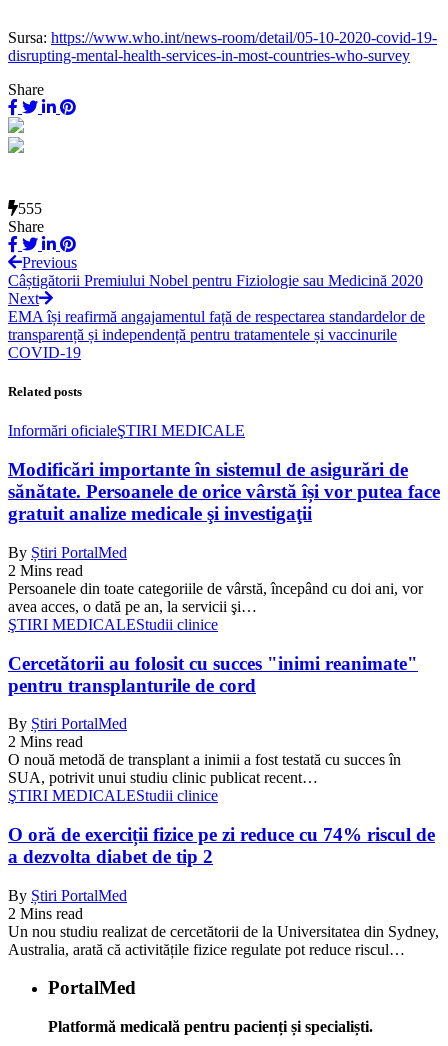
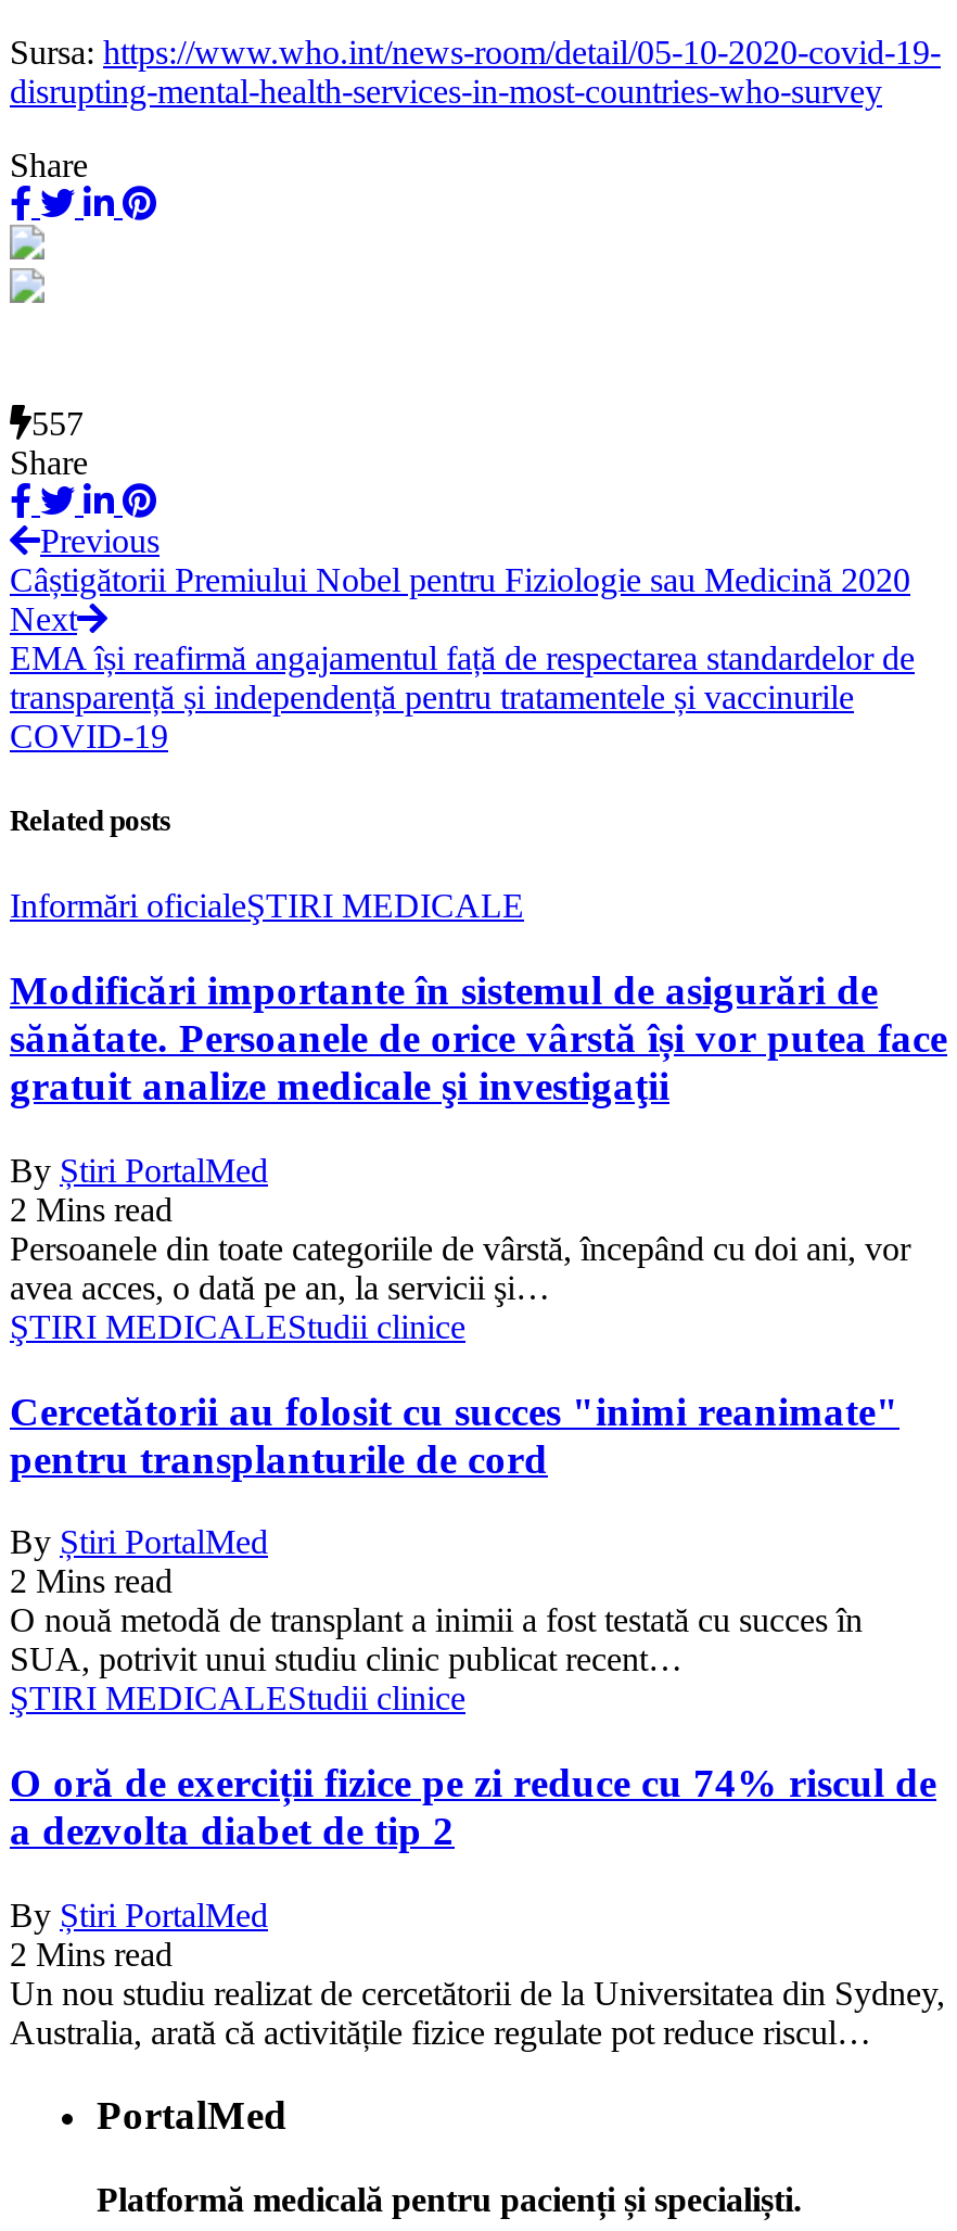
[18,200,42,217] 555 -> [31,405,84,442] 557

